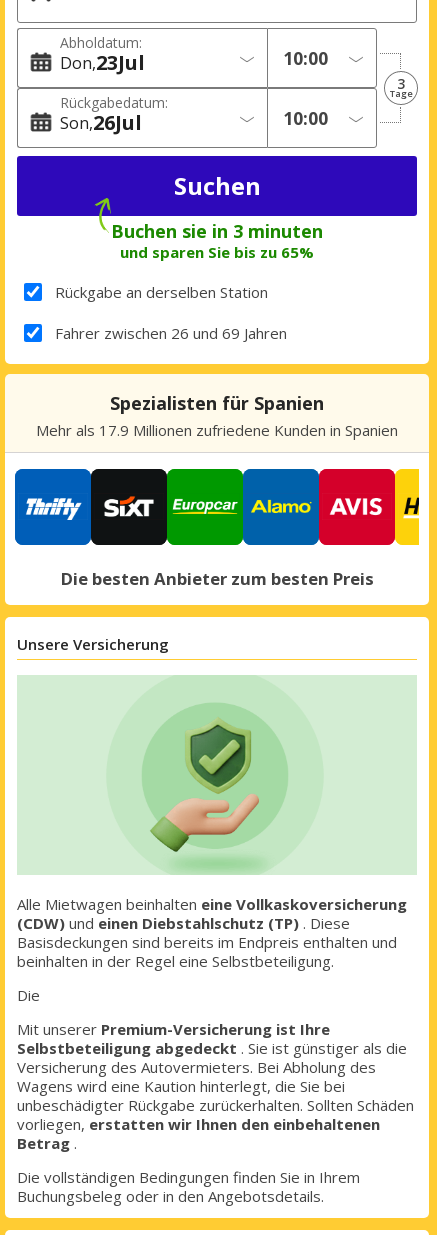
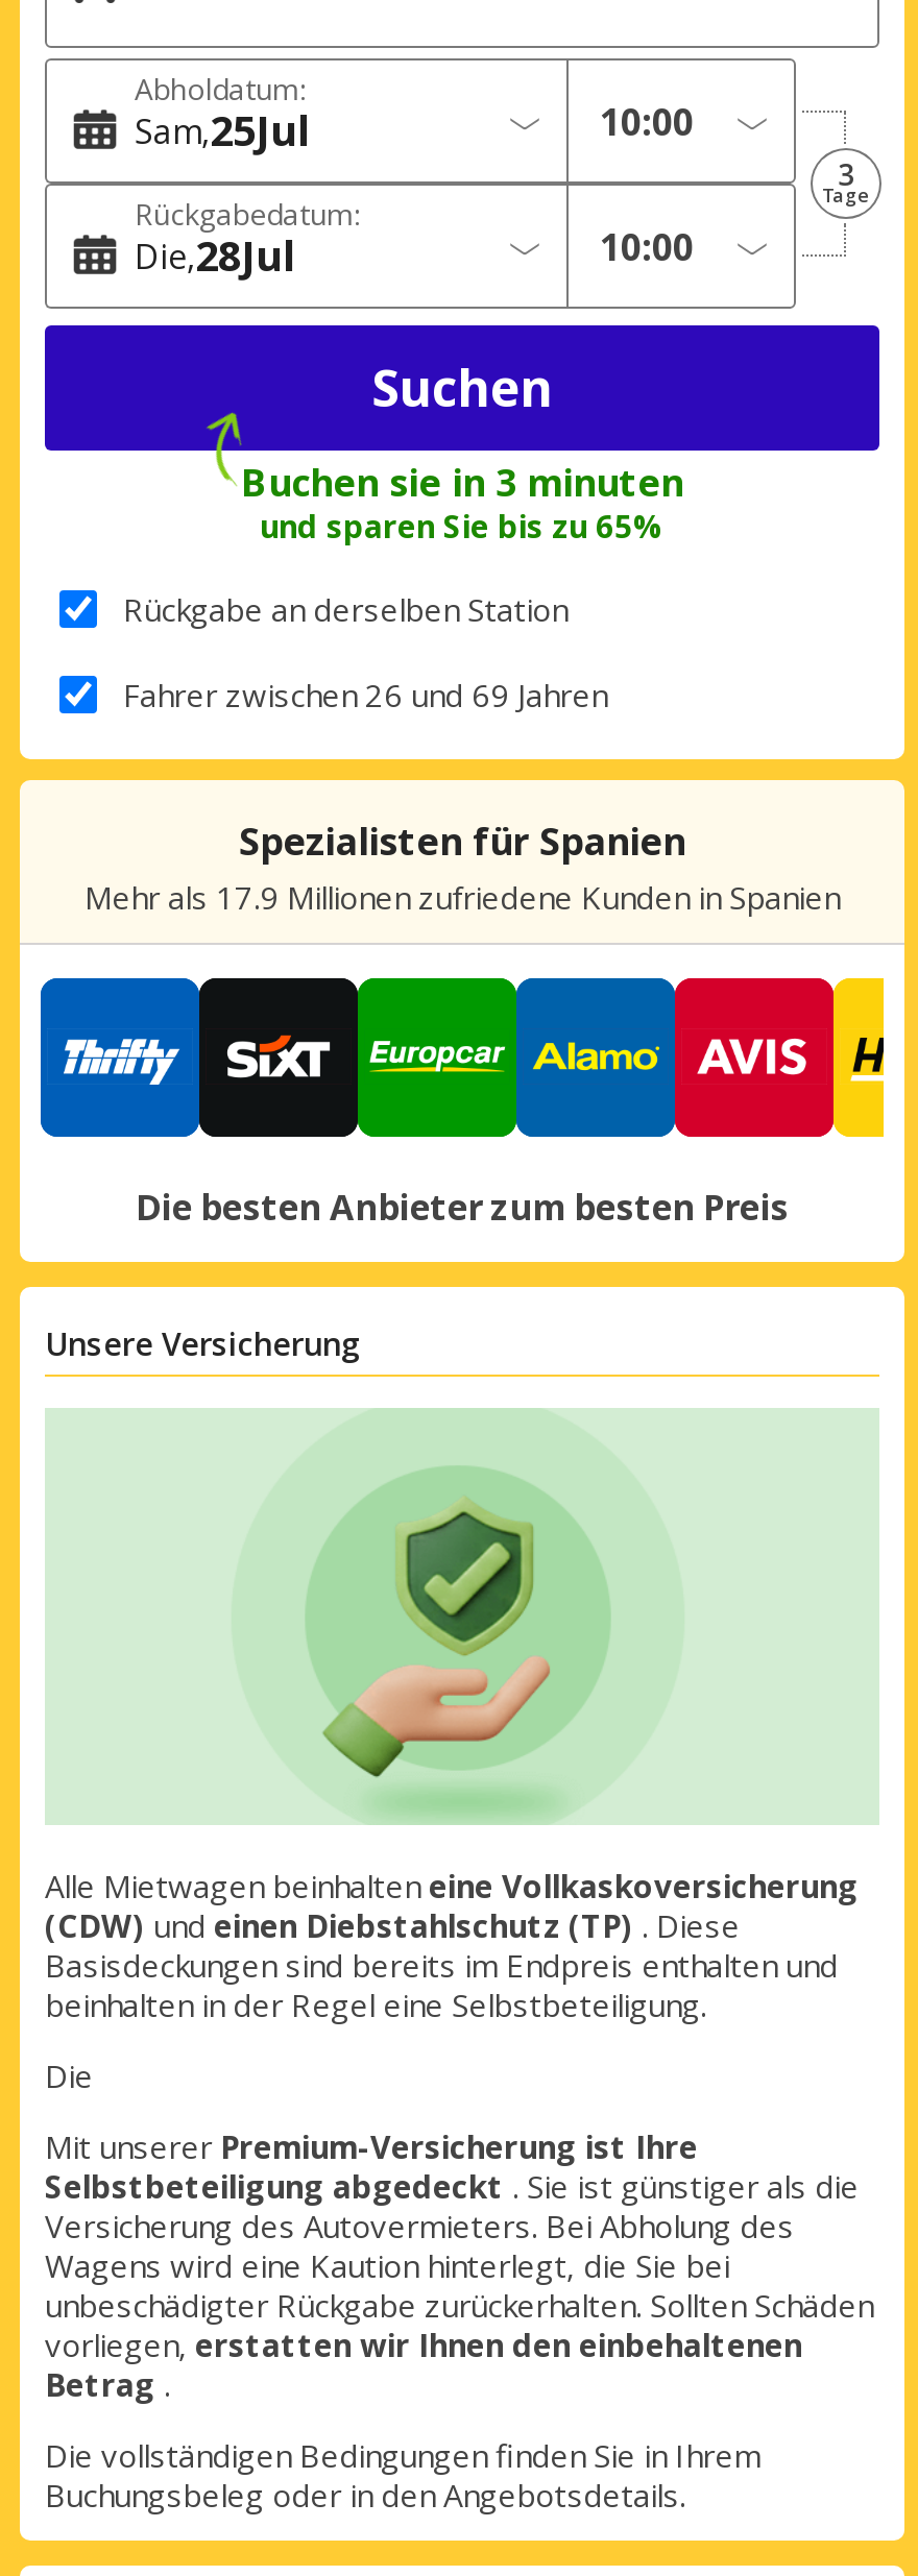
[60,49,145,76] Don 23Jul -> [135,102,312,159] Sam 25Jul
[60,109,142,136] Son 26Jul -> [135,227,297,284] Die 28Jul

